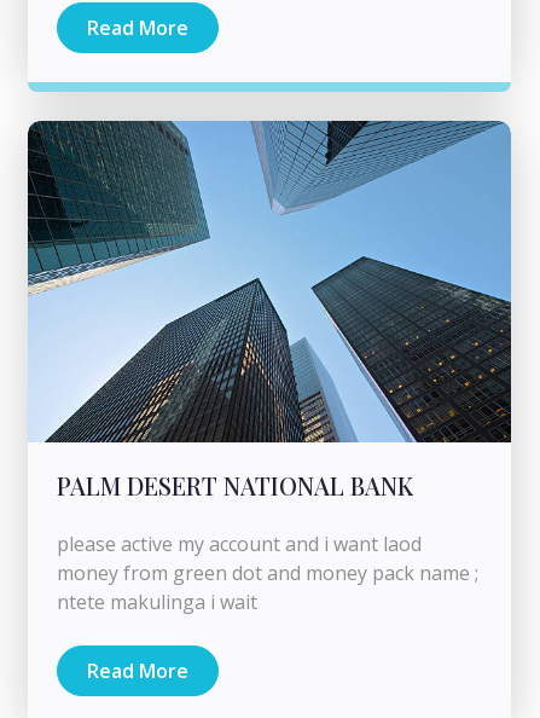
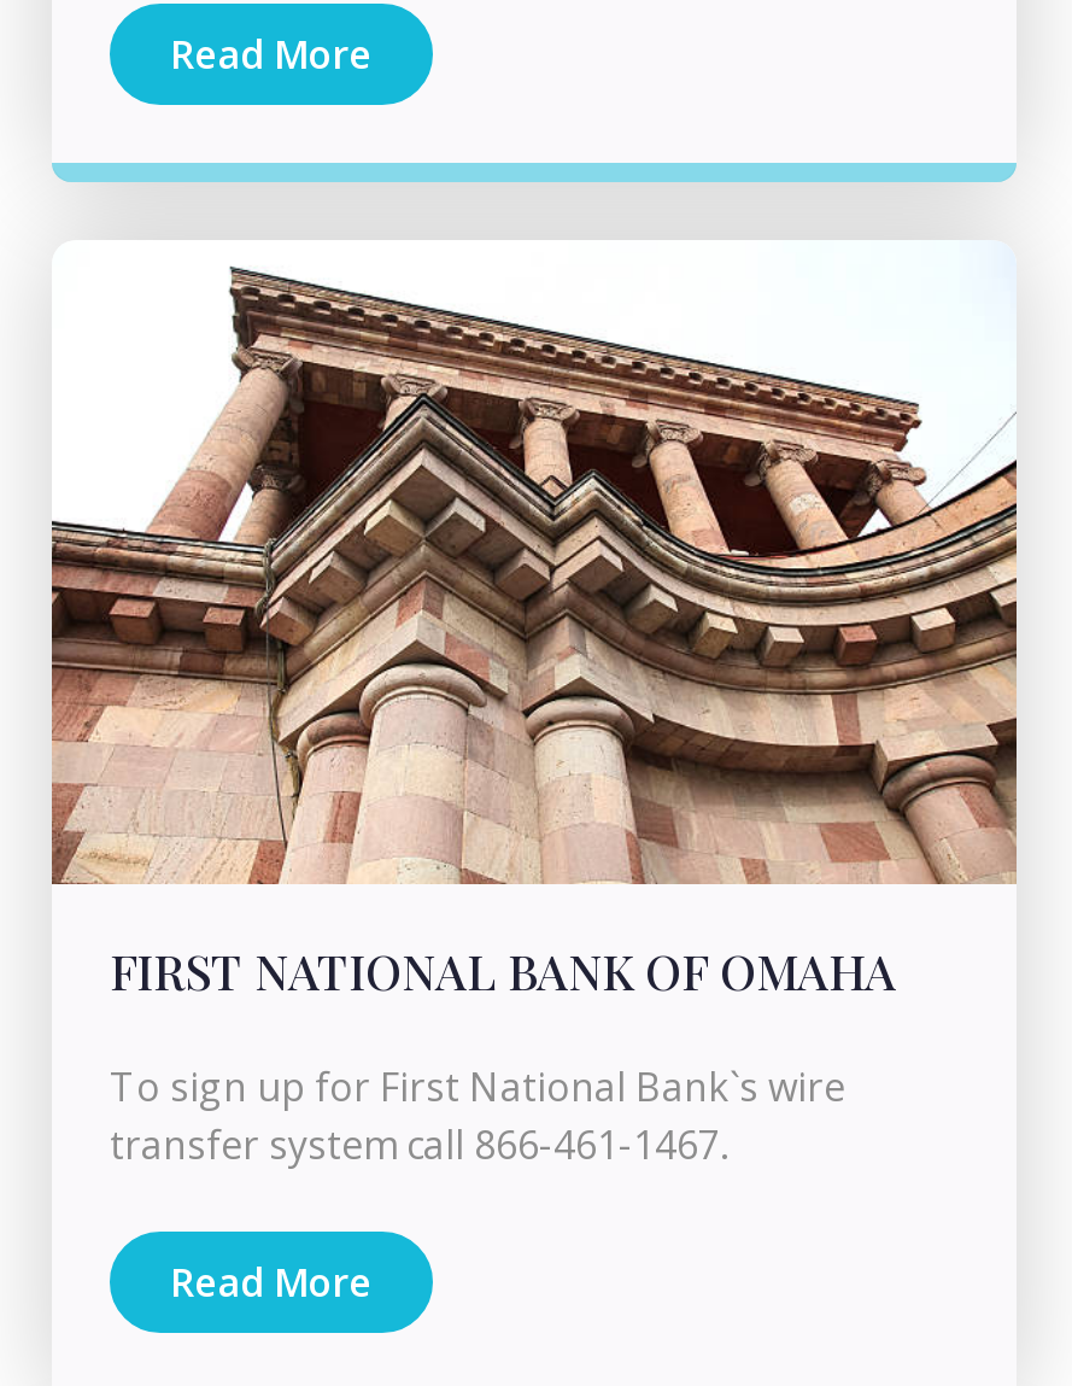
[27,120,512,501] [image] | PALM DESERT NATIONAL BANK -> [49,240,1019,1002] [image] | FIRST NATIONAL BANK OF OMAHA
[57,530,478,615] please active my account and i want laod | money from green dot and money pack name ; | ntete makulinga i wait -> [110,1060,845,1171] To sign up for First National Bank`s wire | transfer system call 866-461-1467.

